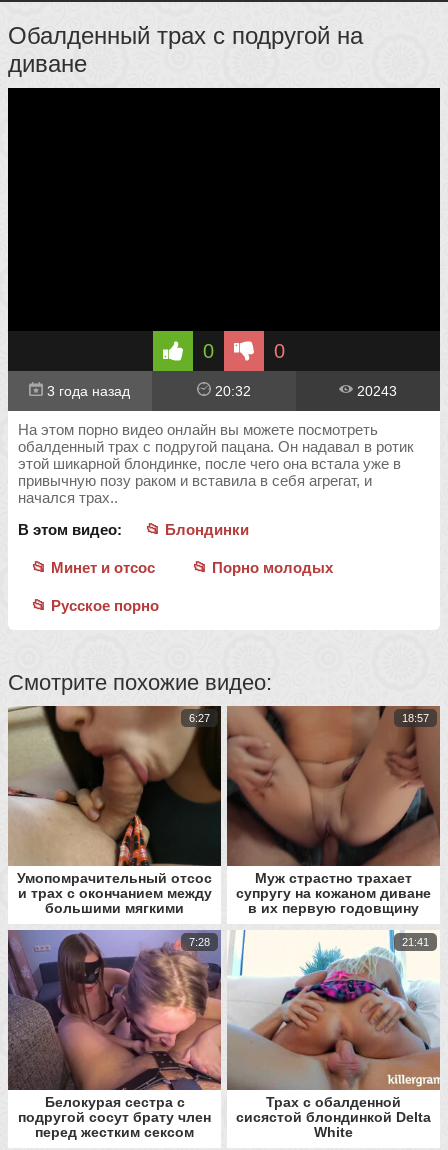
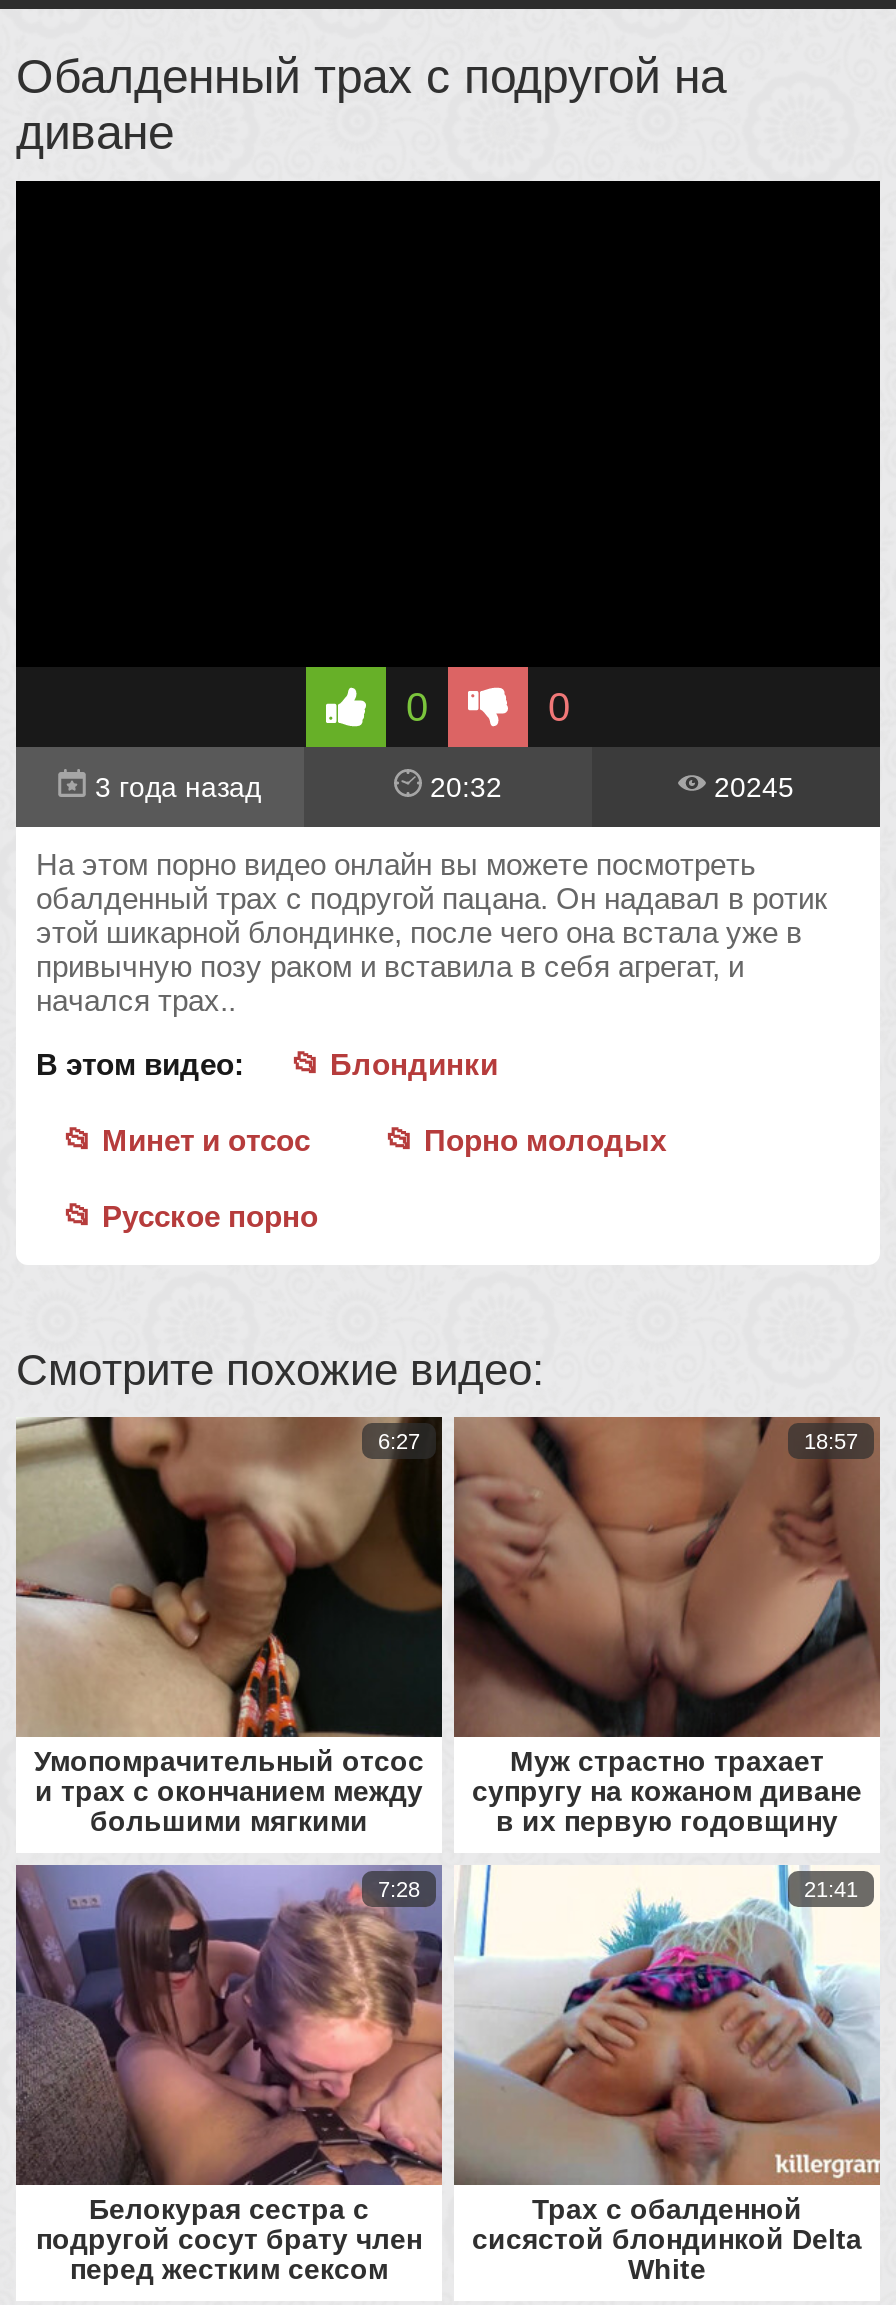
[353,383,397,399] 20243 -> [706,771,794,803] 20245

